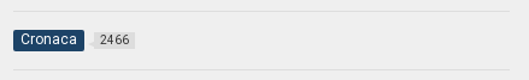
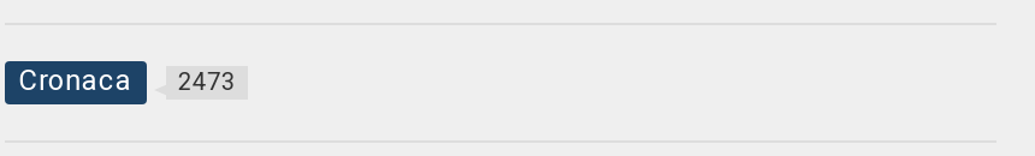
[20,32,129,48] Cronaca 2466 -> [19,65,236,98] Cronaca 2473

